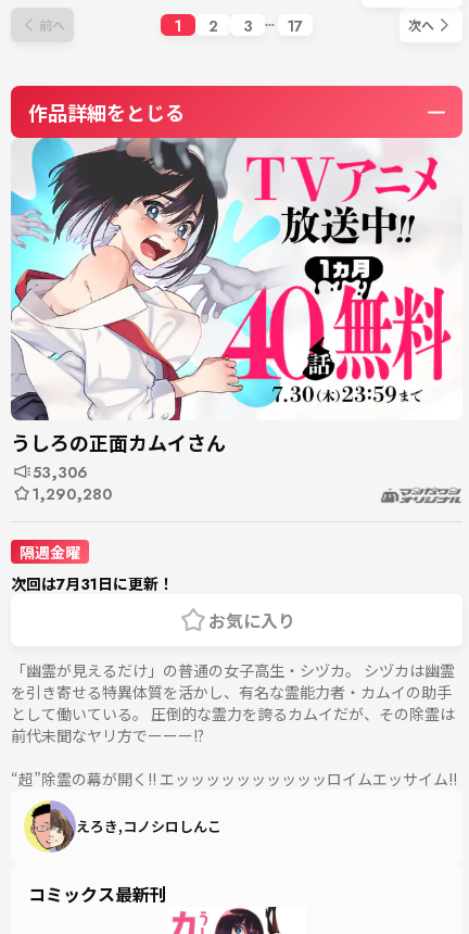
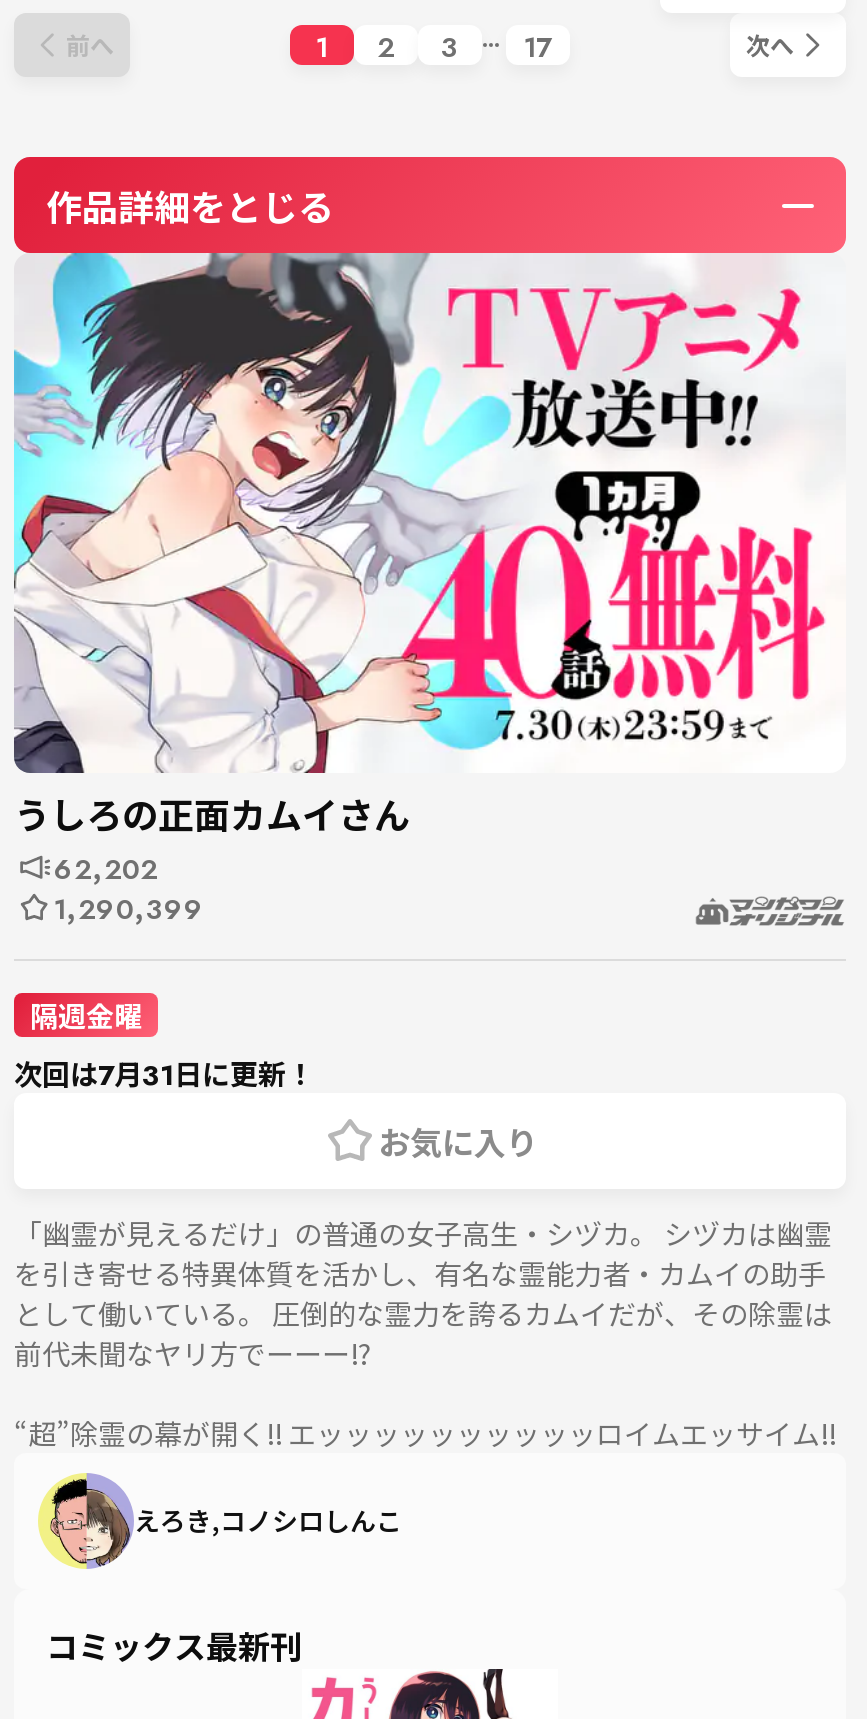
[33,460,88,482] 53,306 -> [54,847,158,887] 62,202
[33,482,112,504] 1,290,280 -> [54,887,204,927] 1,290,399

